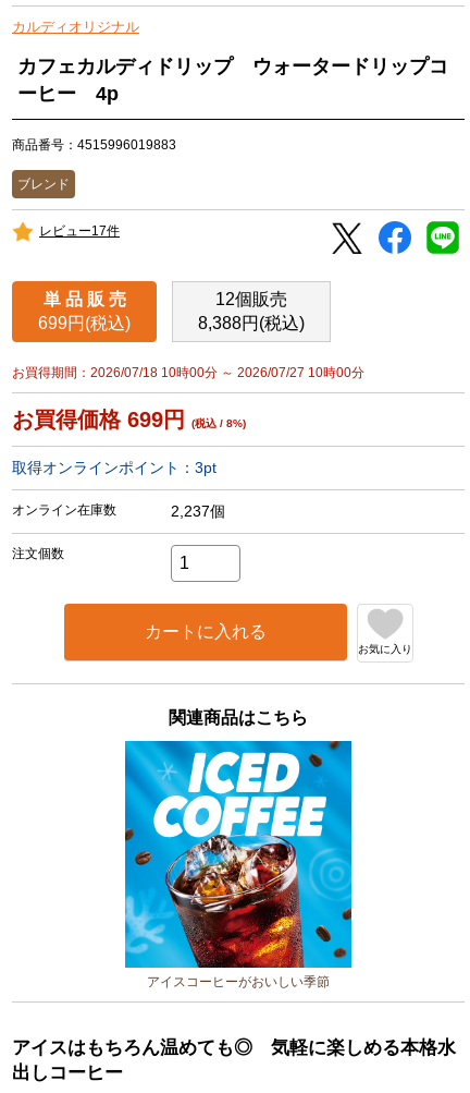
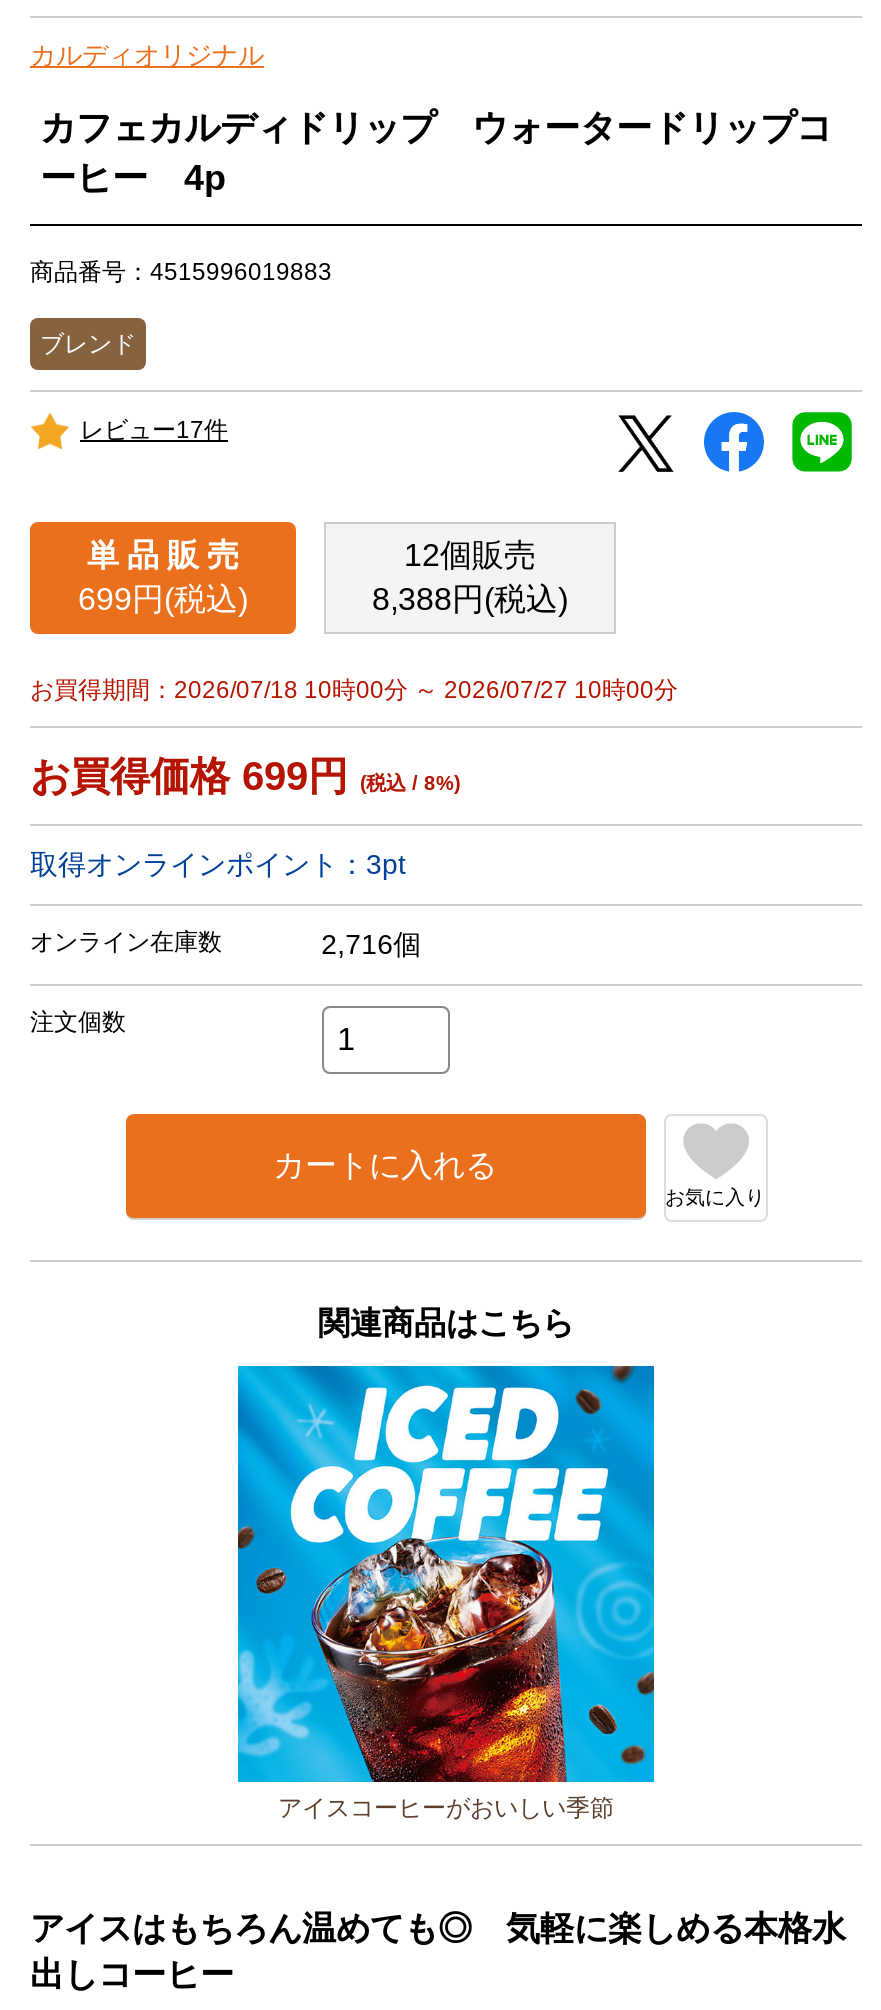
[170,502,225,519] 2,237個 -> [321,927,421,959] 2,716個

